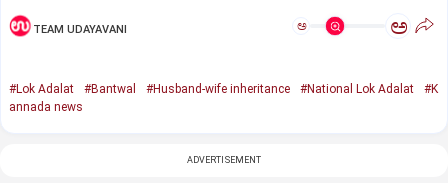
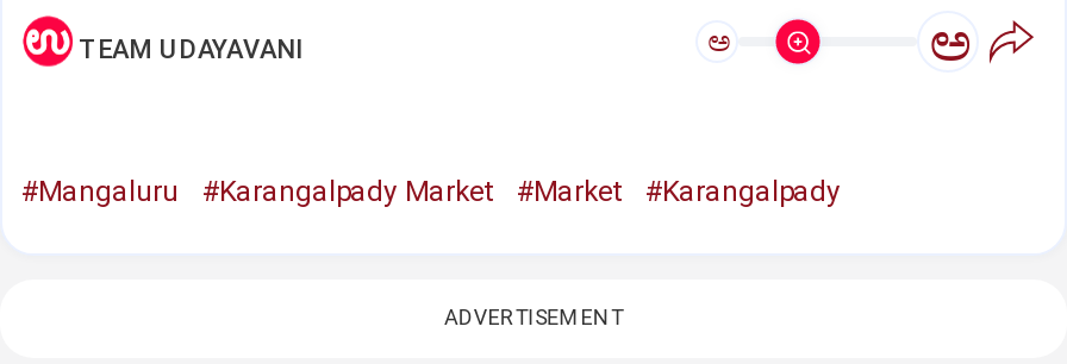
[9,82,438,114] #Lok Adalat | #Bantwal | #Husband-wife inheritance | #National Lok Adalat | #K | annada news -> [21,175,841,208] #Mangaluru | #Karangalpady Market | #Market | #Karangalpady

